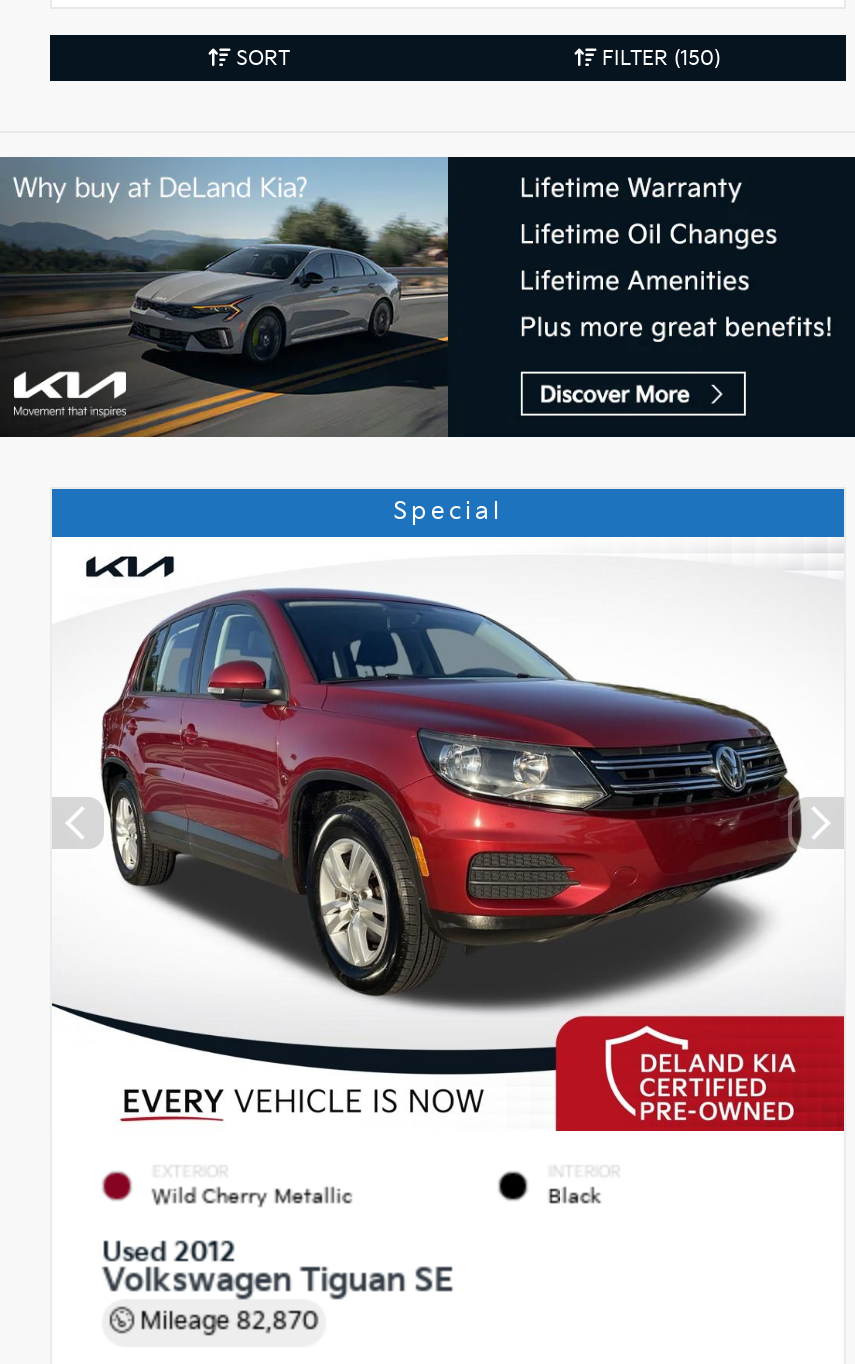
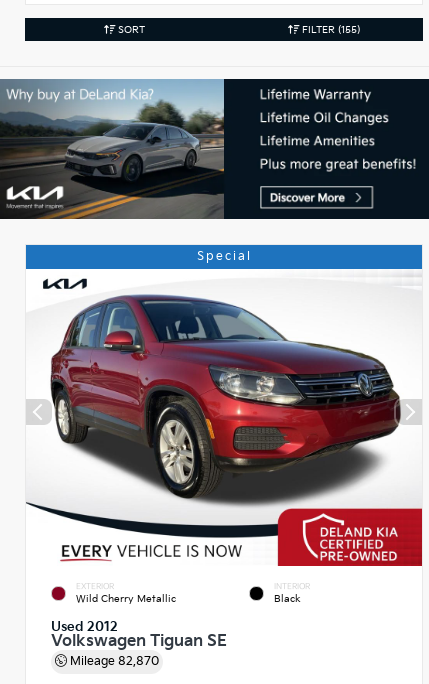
[596,47,720,71] FILTER (150) -> [298,24,359,36] FILTER (155)

